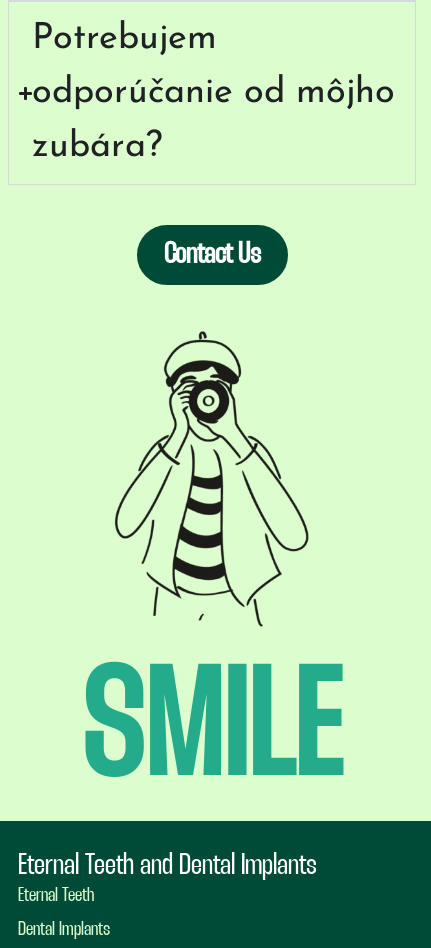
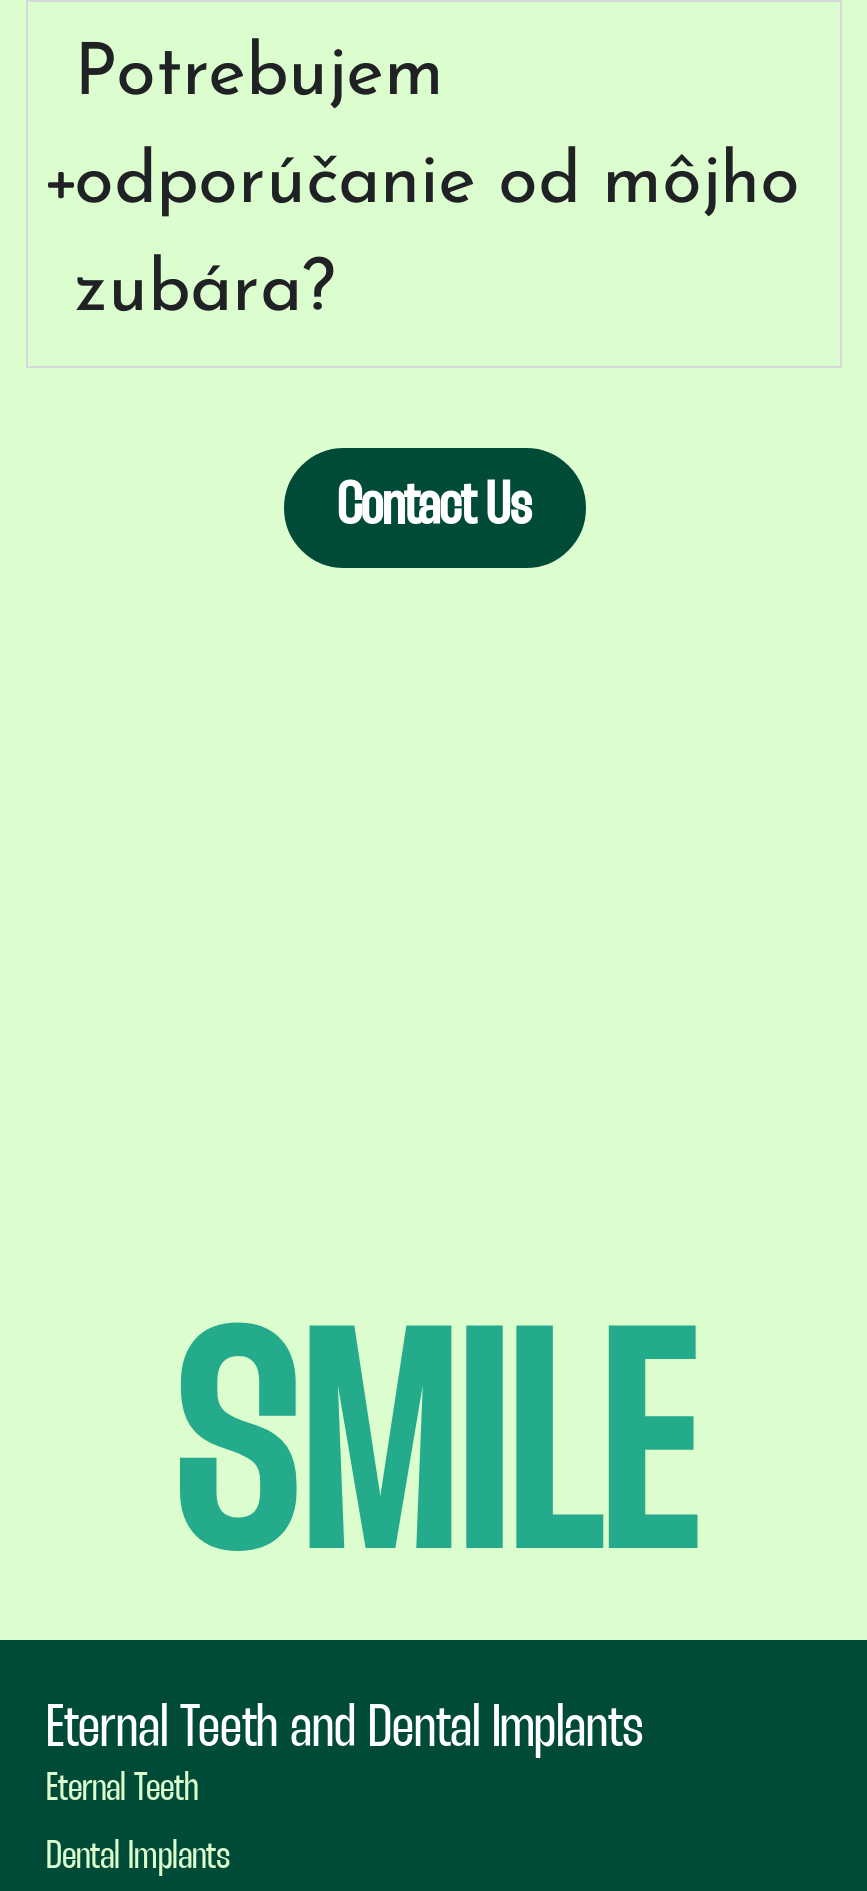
[114,330,309,627] [image] -> none

